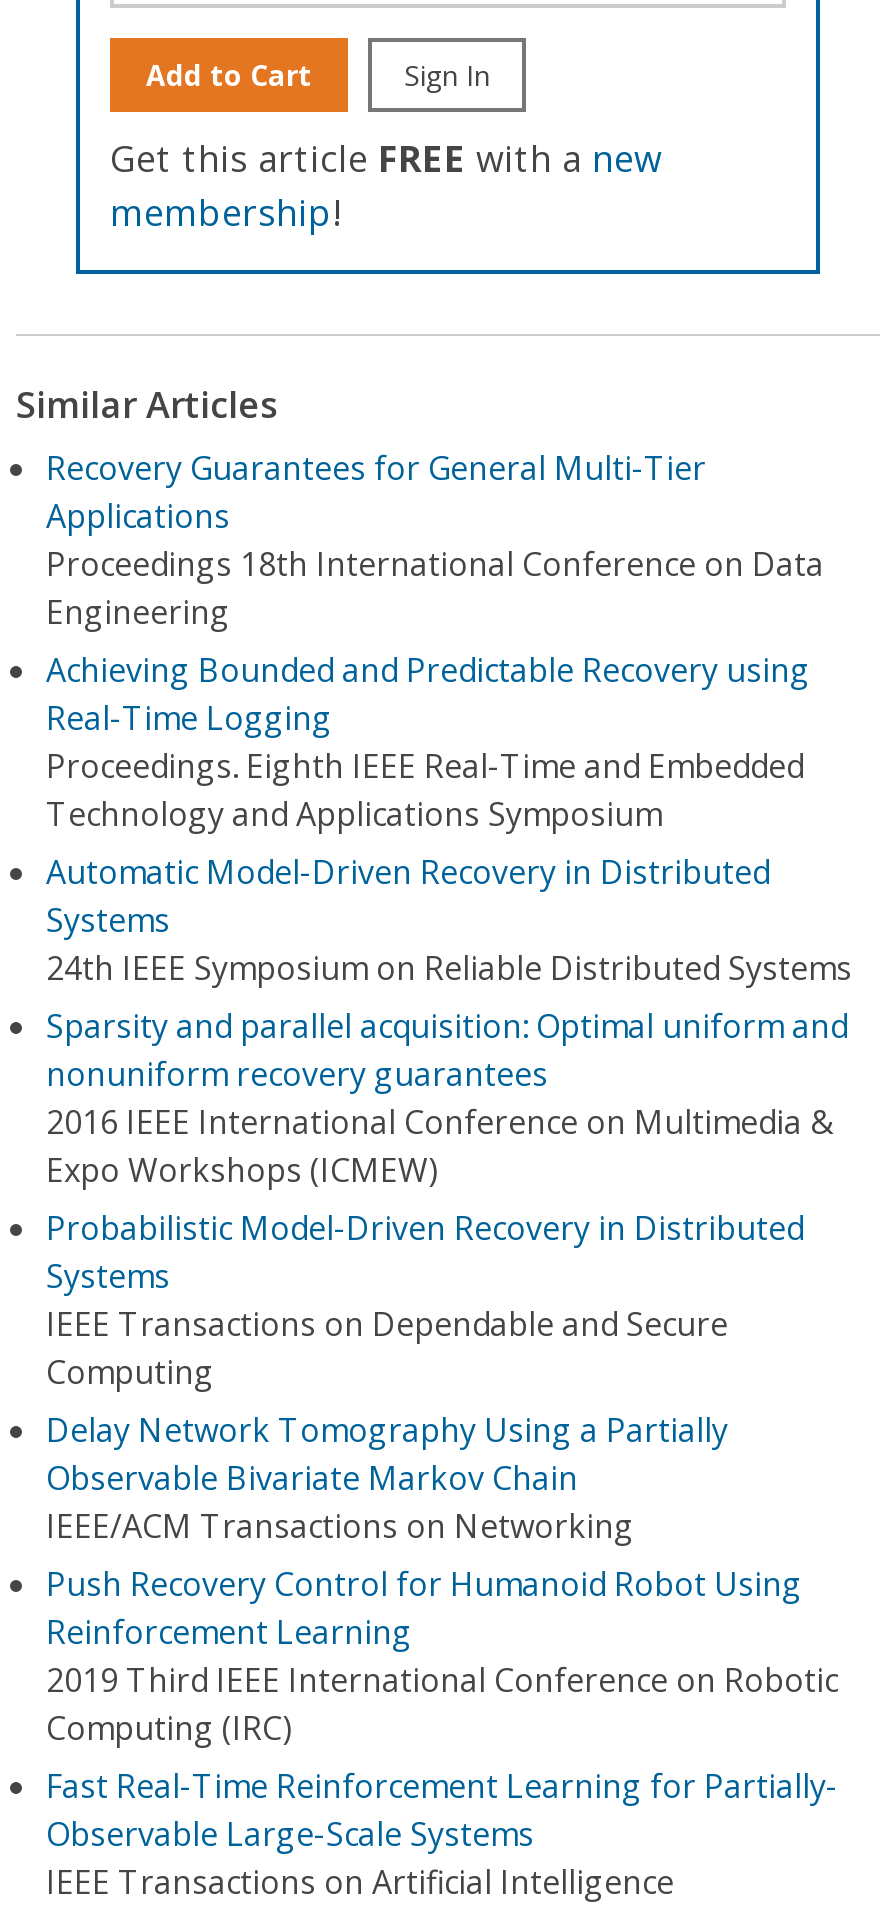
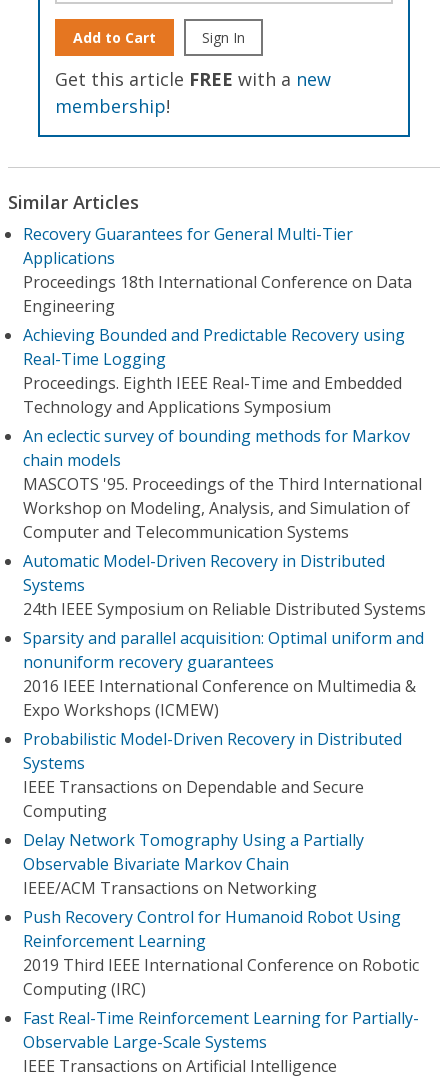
none -> [23,425,422,543] An eclectic survey of bounding methods for Markov | chain models | MASCOTS '95. Proceedings of the Third International | Workshop on Modeling, Analysis, and Simulation of | Computer and Telecommunication Systems

